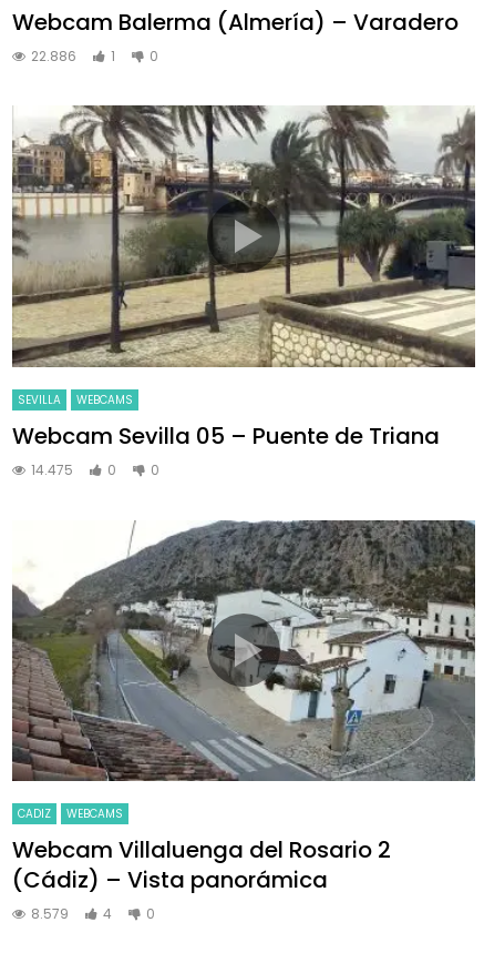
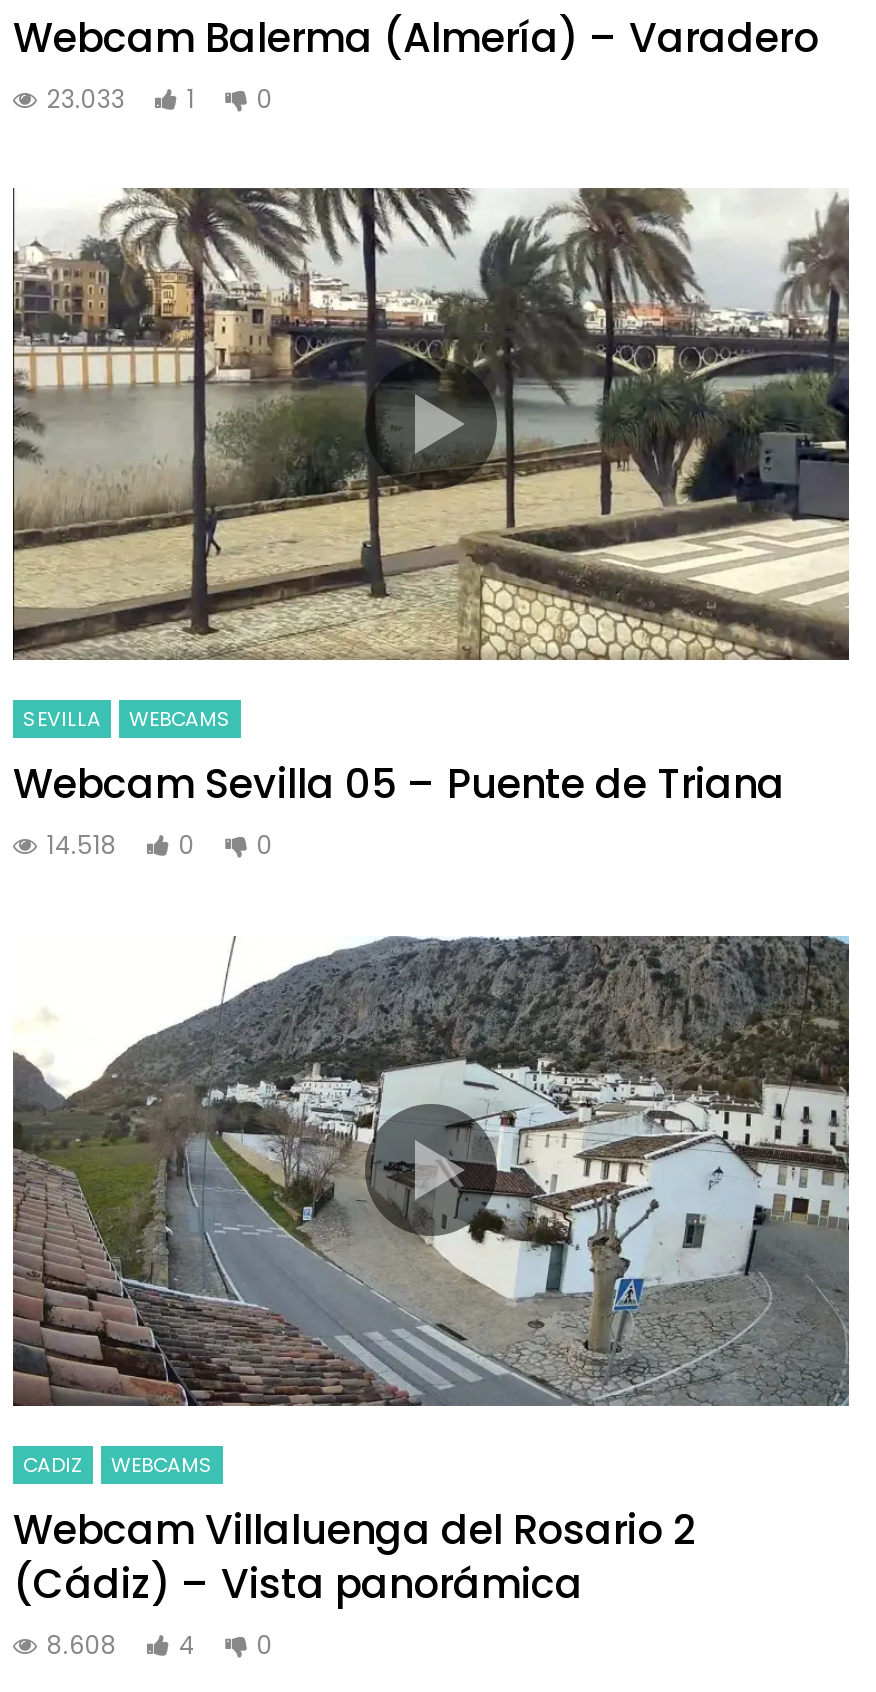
[31,46,158,65] 22.886 1 0 -> [47,82,273,116] 23.033 1 0
[31,460,159,479] 14.475 0 0 -> [47,828,273,862] 14.518 0 0
[31,904,155,923] 8.579 4 0 -> [47,1628,273,1662] 8.608 4 0

